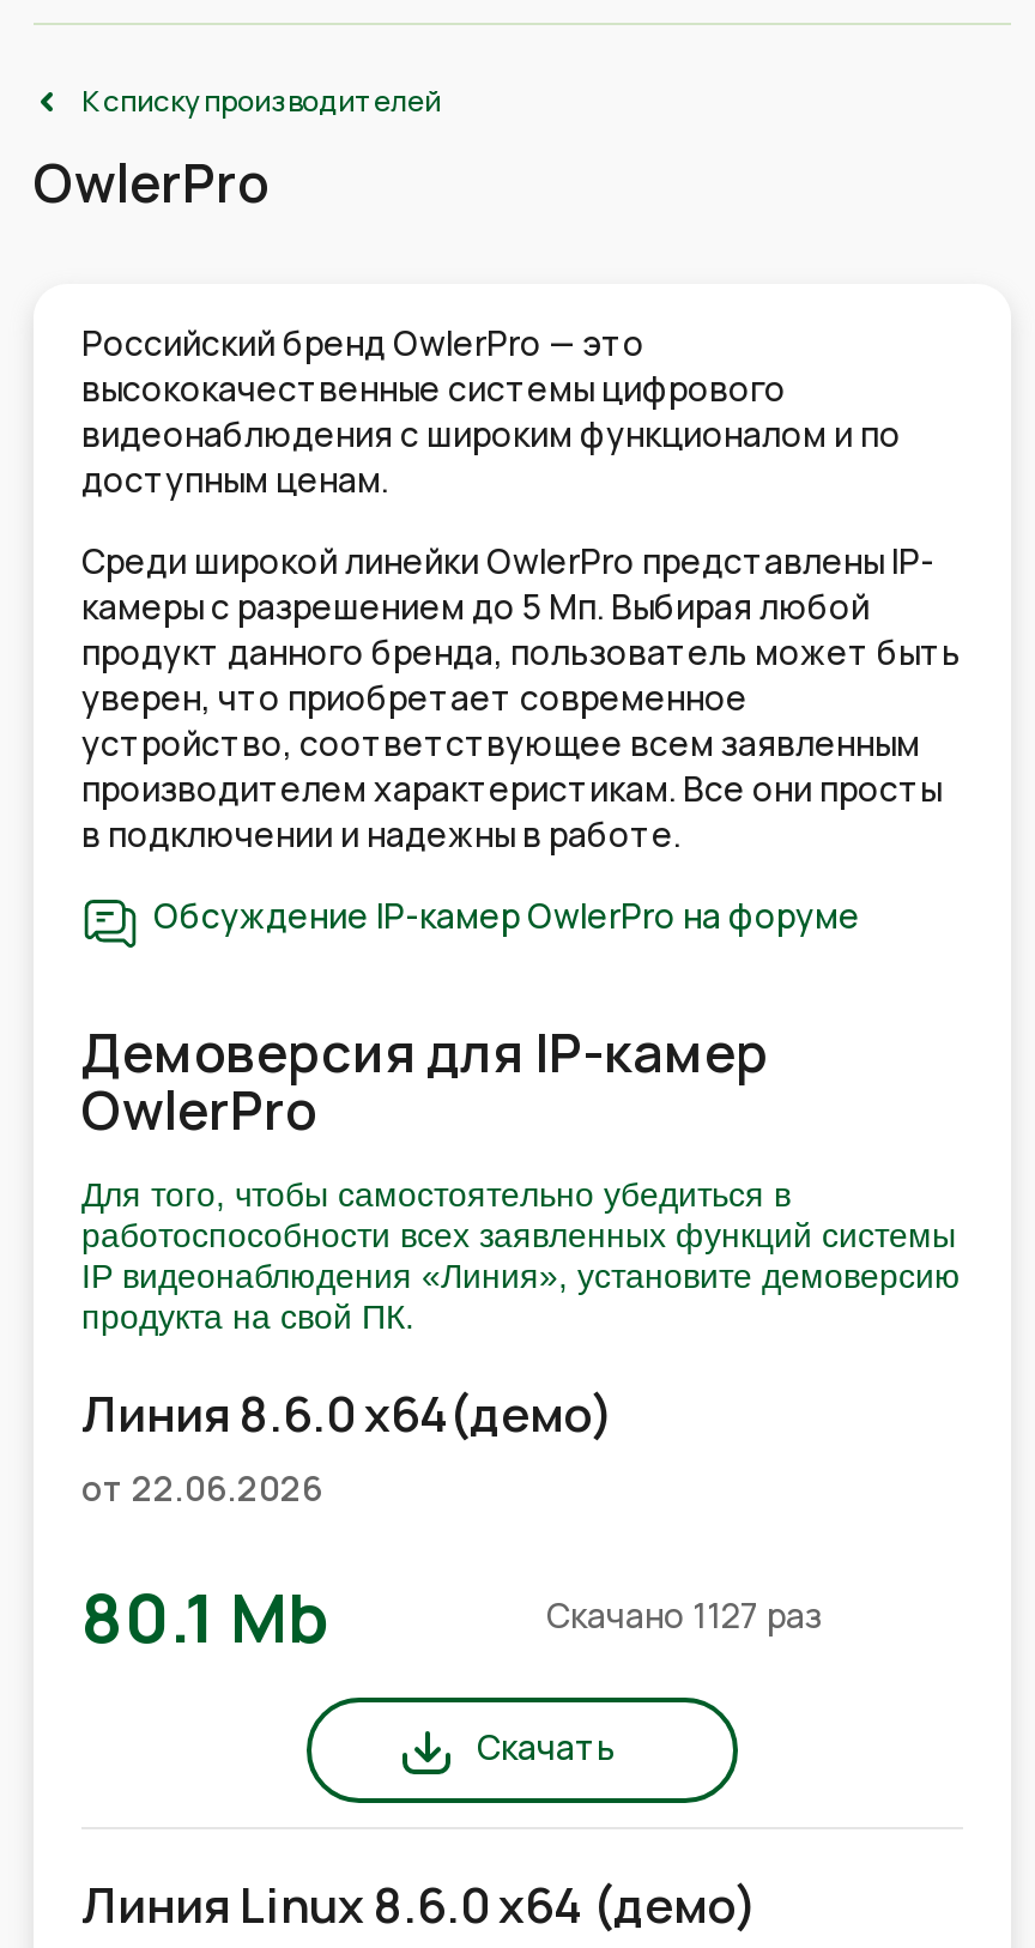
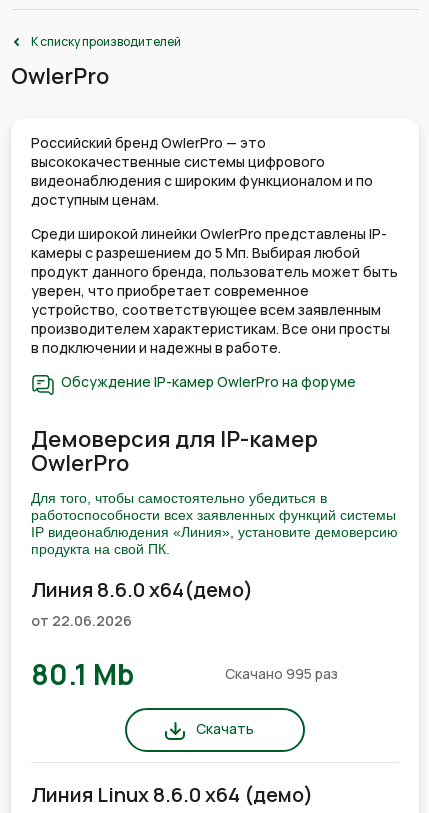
[546,1592,822,1638] Скачано 1127 раз -> [225,664,338,683] Скачано 995 раз

